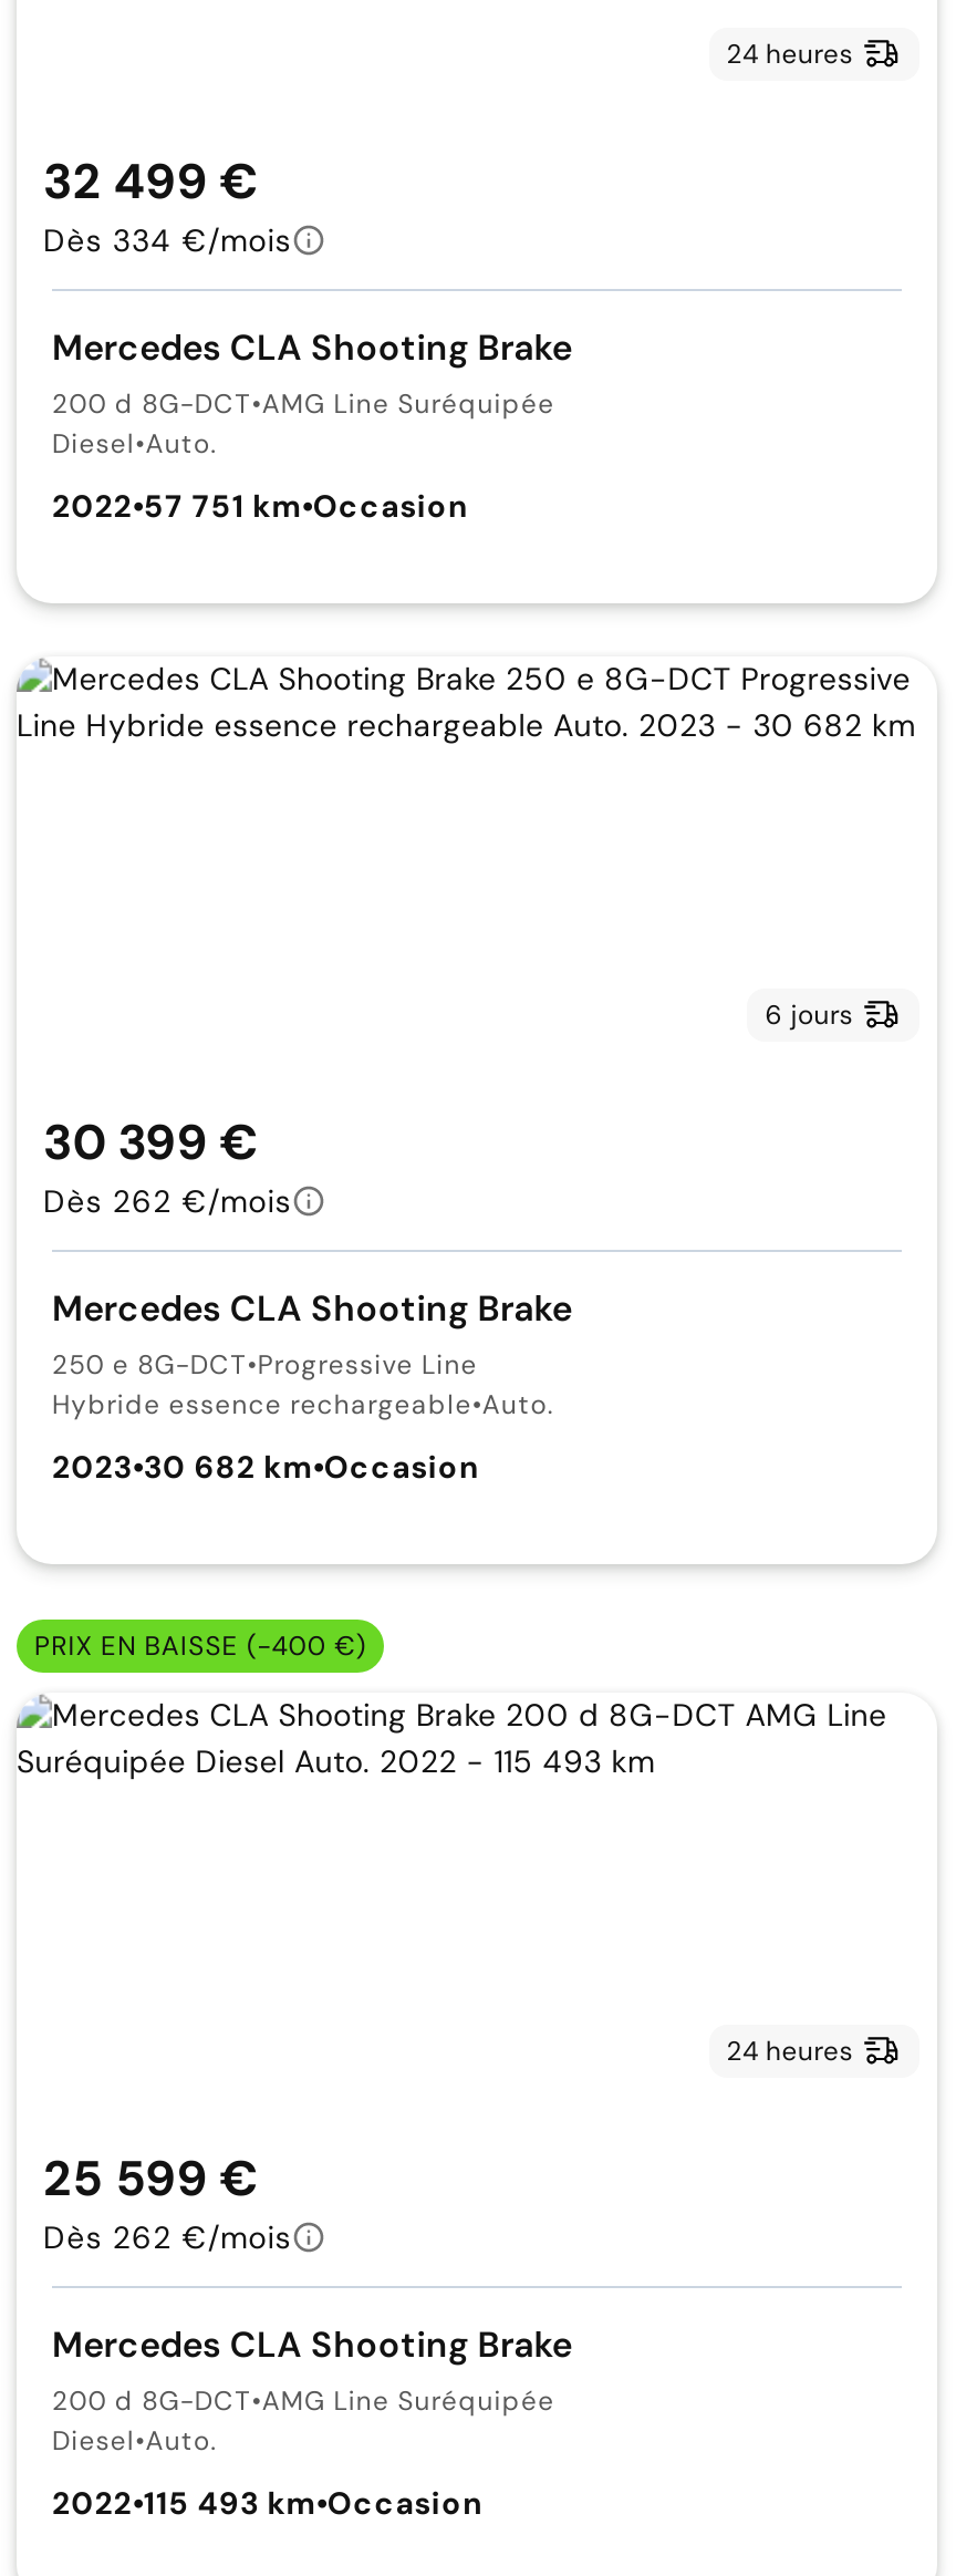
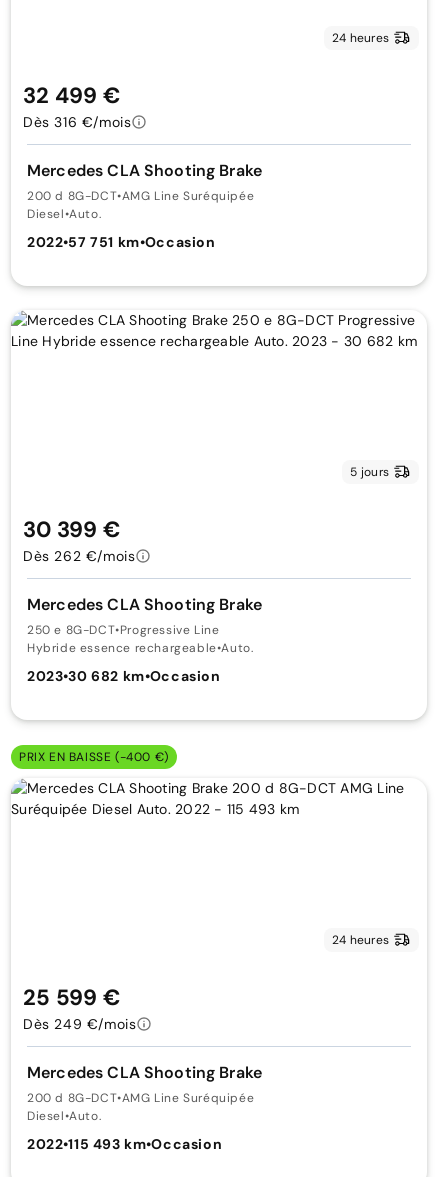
[43,220,292,260] Dès 334 €/mois -> [23,113,131,131] Dès 316 €/mois
[765,997,853,1032] 6 jours -> [350,464,389,480] 5 jours
[43,2217,292,2257] Dès 262 €/mois -> [23,1015,136,1033] Dès 249 €/mois

